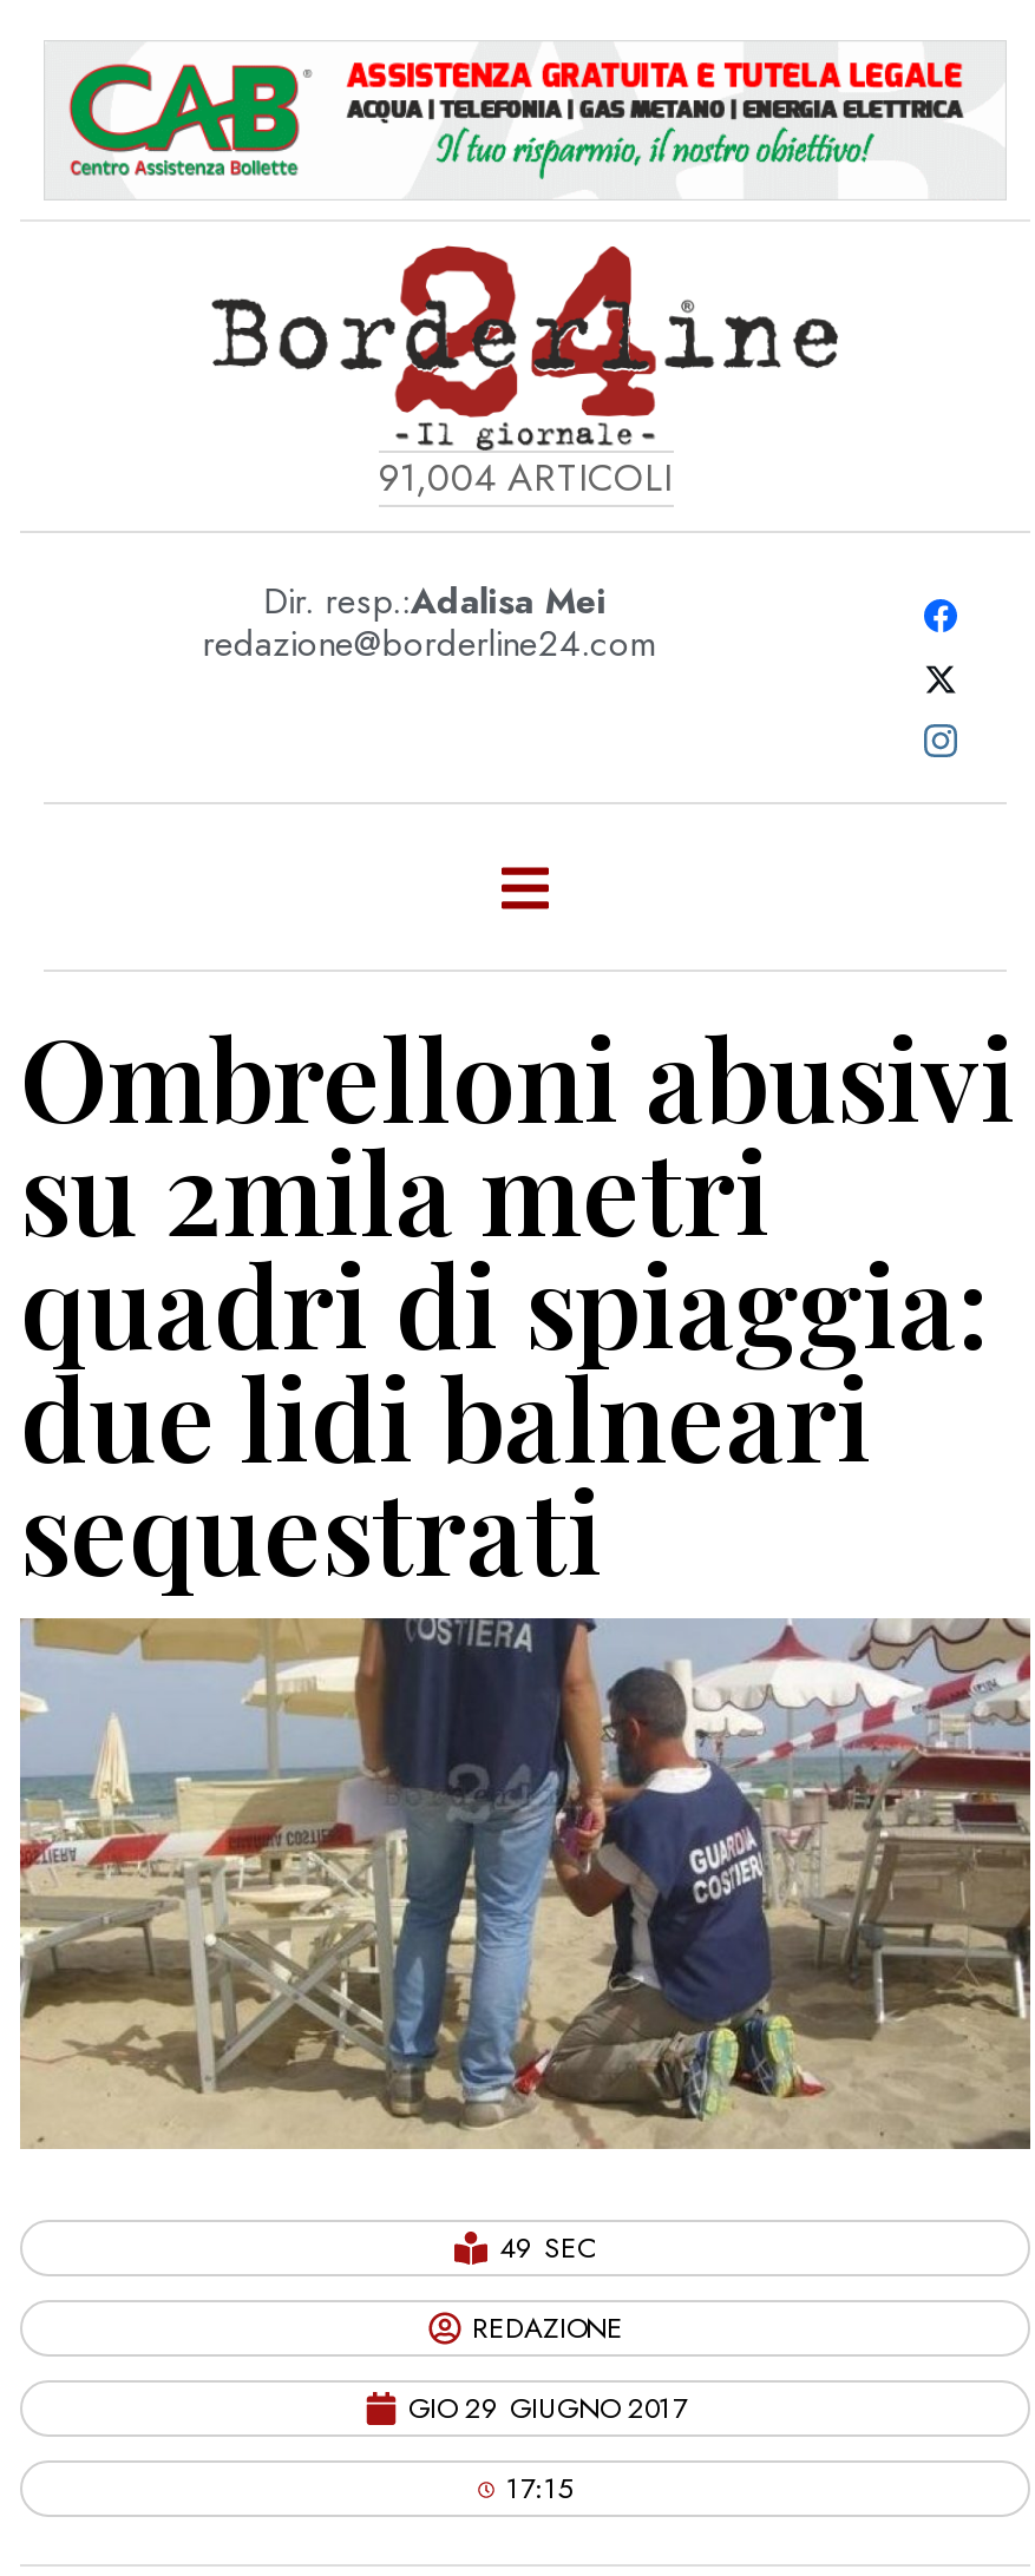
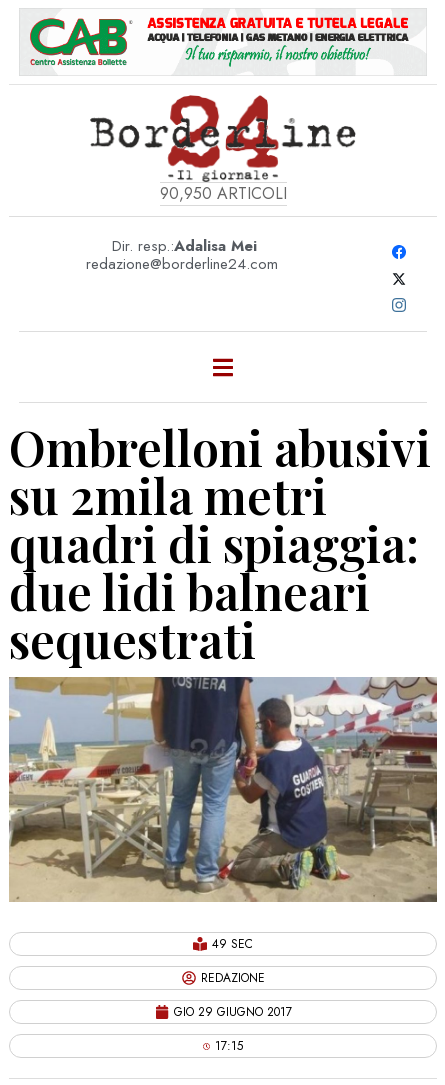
[378,451,673,505] 91,004 ARTICOLI -> [159,182,286,205] 90,950 ARTICOLI

